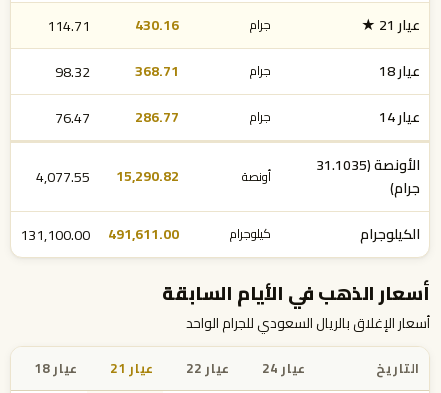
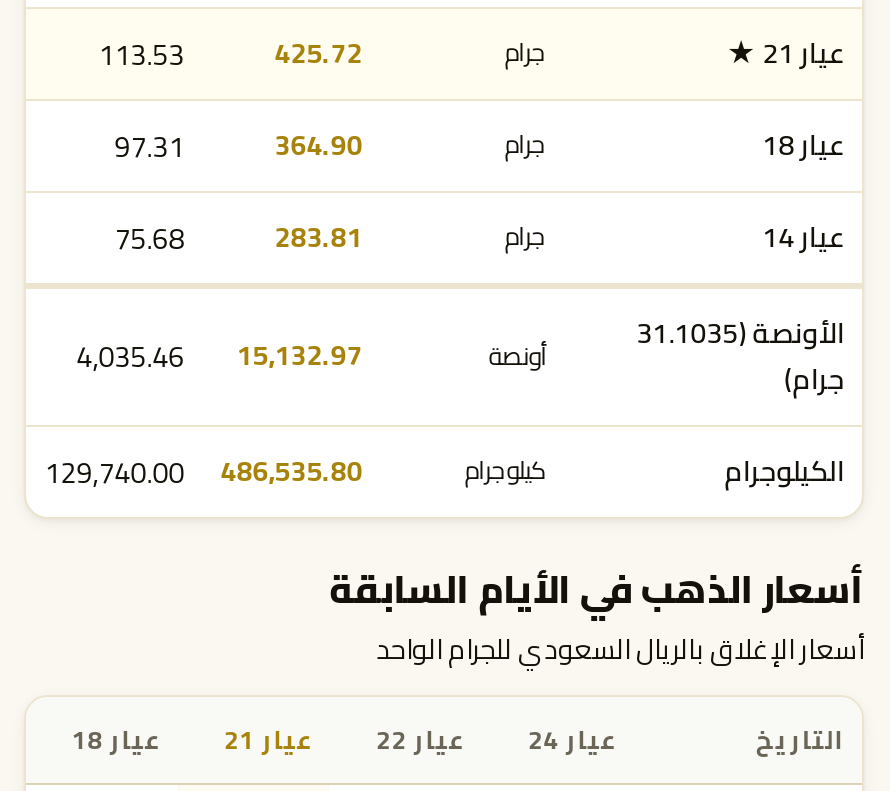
[47,12,90,39] 114.71 -> [98,28,184,82] 113.53
[135,12,179,38] 430.16 -> [274,28,362,80] 425.72
[55,58,90,85] 98.32 -> [114,120,184,174] 97.31
[135,58,179,84] 368.71 -> [274,120,362,172] 364.90
[55,104,90,131] 76.47 -> [114,212,184,266] 75.68
[135,104,179,130] 286.77 -> [274,212,362,264] 283.81
[36,163,90,190] 4,077.55 -> [76,330,184,384] 4,035.46
[116,163,179,189] 15,290.82 -> [236,330,362,382] 15,132.97
[20,221,90,248] 131,100.00 -> [44,446,184,500] 129,740.00
[108,221,179,247] 491,611.00 -> [220,446,362,498] 486,535.80

